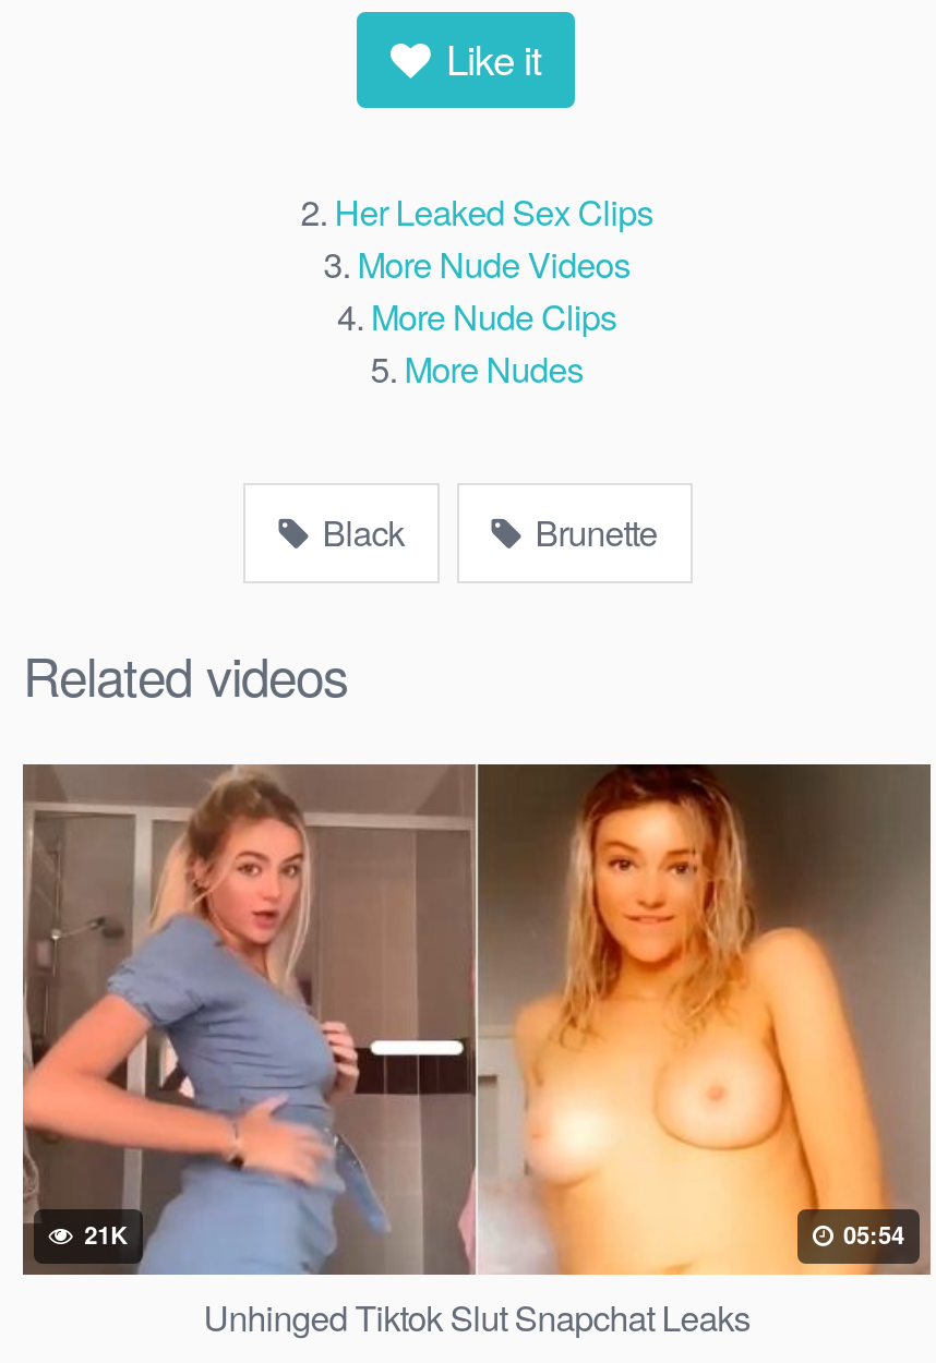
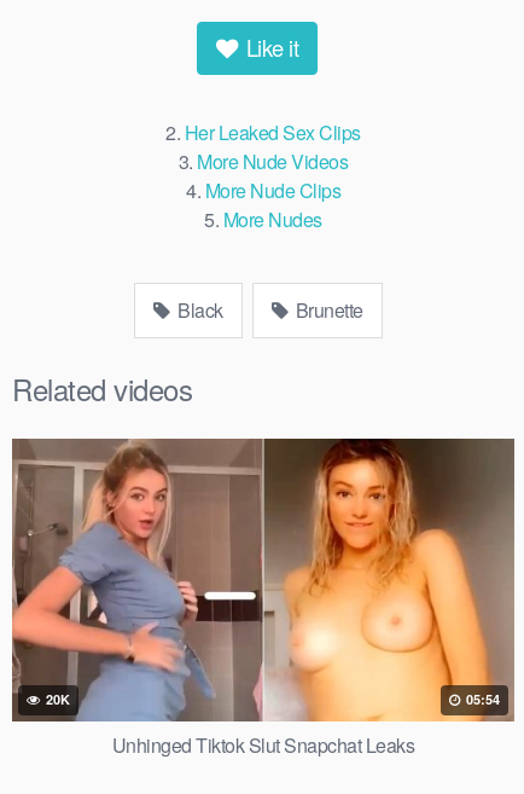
[78,1218,128,1250] 21K -> [42,690,70,708] 20K

